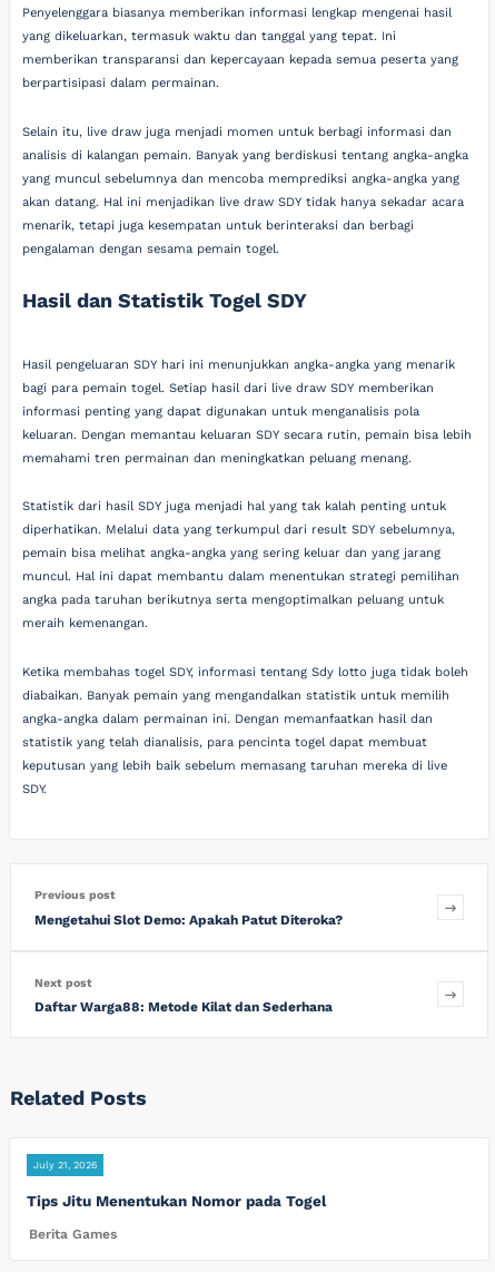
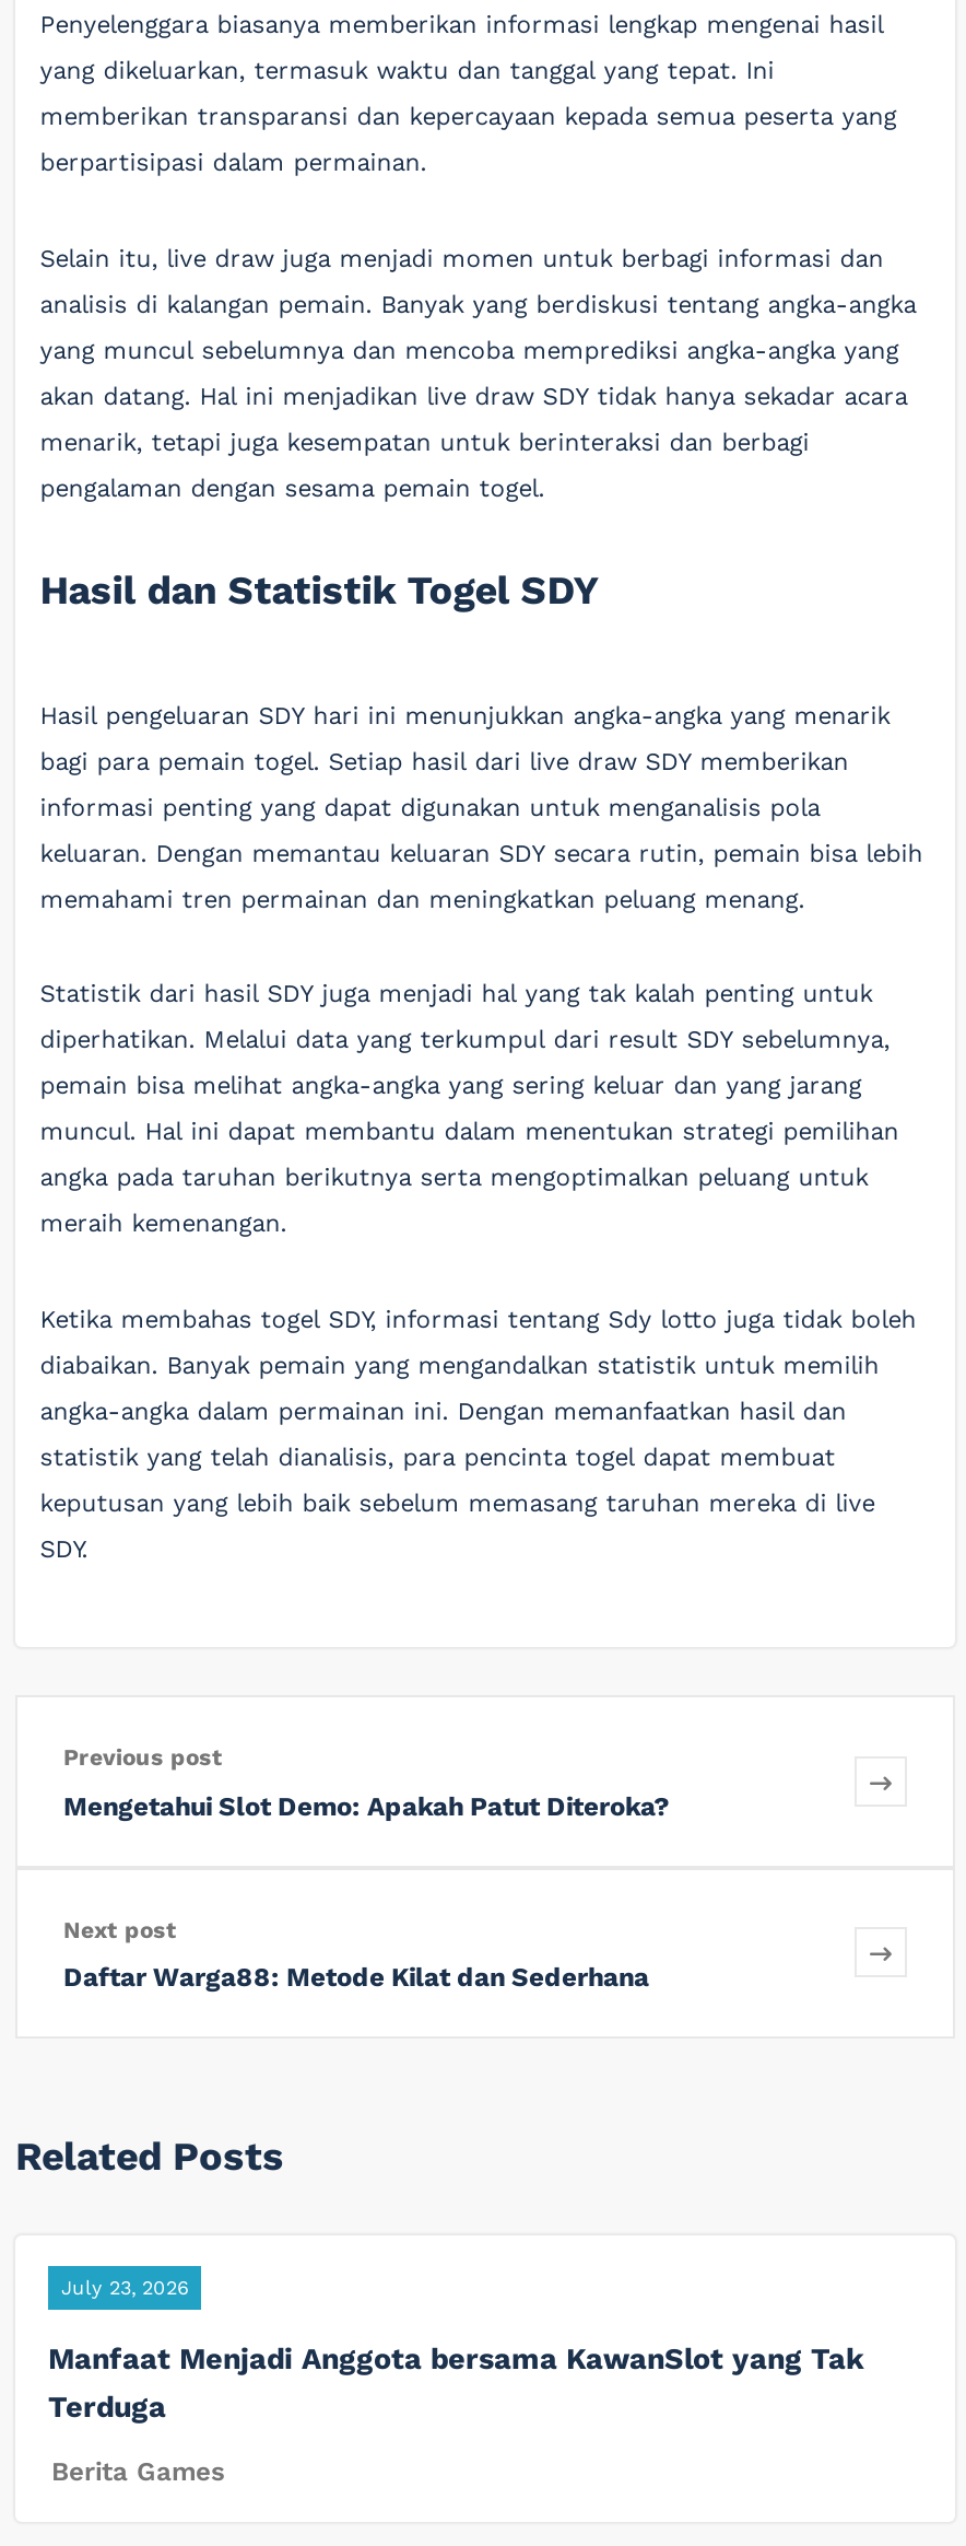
[33,1159,97,1170] July 21, 2026 -> [61,2276,188,2298] July 23, 2026
[27,1191,326,1209] Tips Jitu Menentukan Nomor pada Togel -> [48,2340,863,2423] Manfaat Menjadi Anggota bersama KawanSlot yang Tak | Terduga

